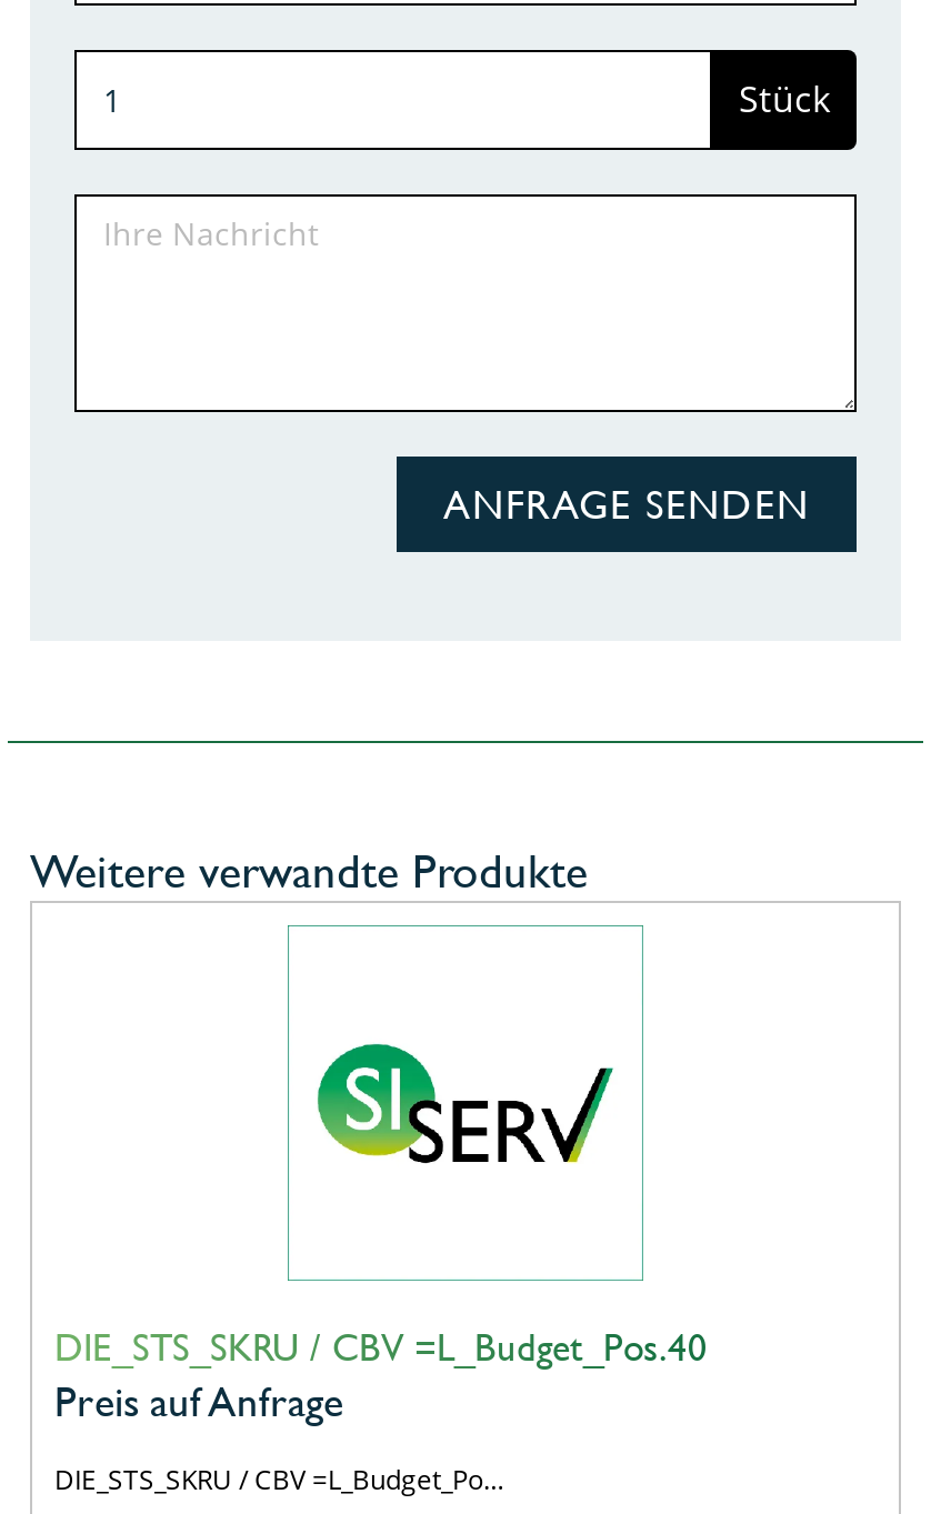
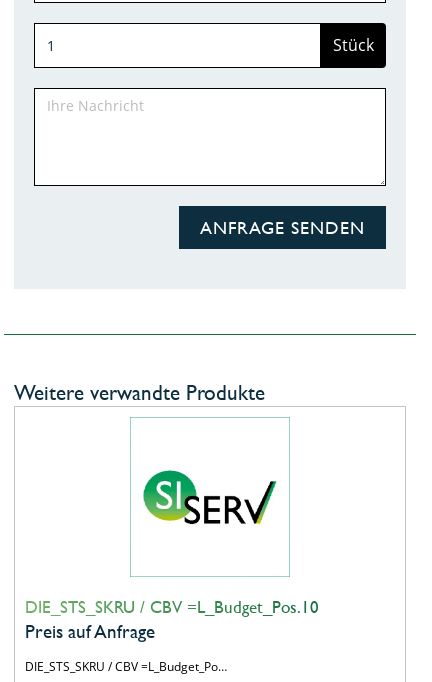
[54,1325,708,1369] DIE_STS_SKRU / CBV =L_Budget_Pos.40 -> [25,597,319,617] DIE_STS_SKRU / CBV =L_Budget_Pos.10

